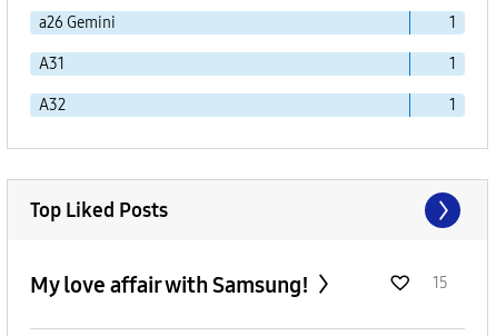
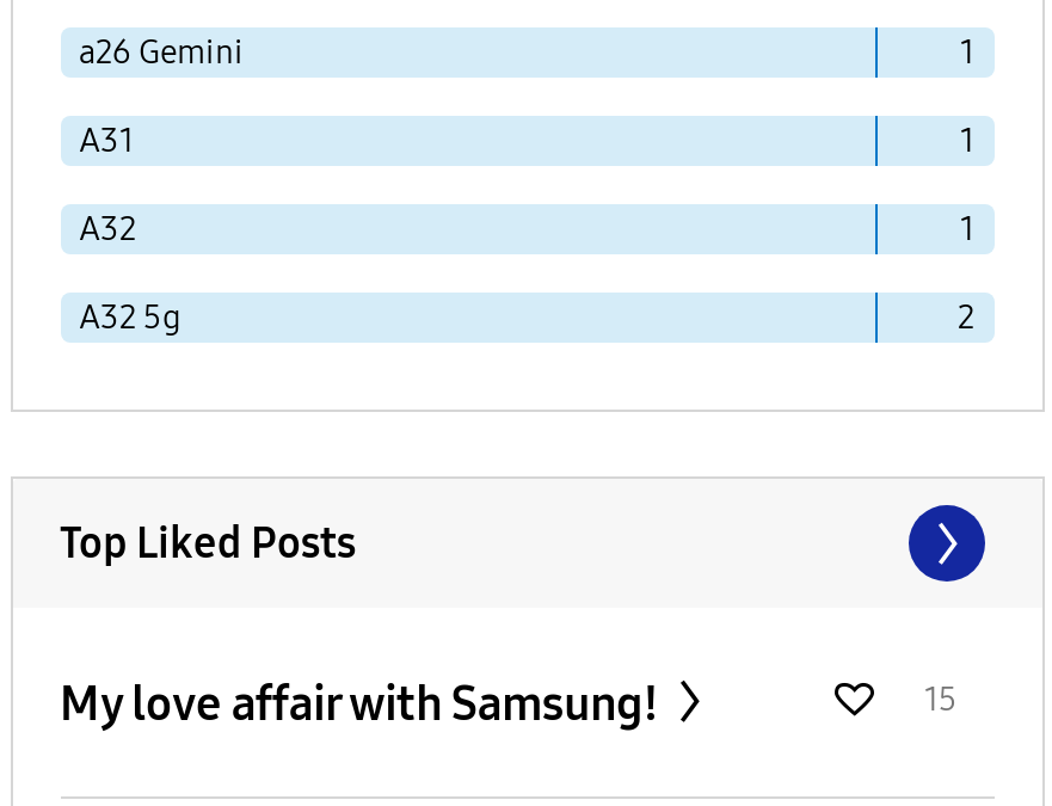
none -> [79,297,974,338] A32 5g | 2

